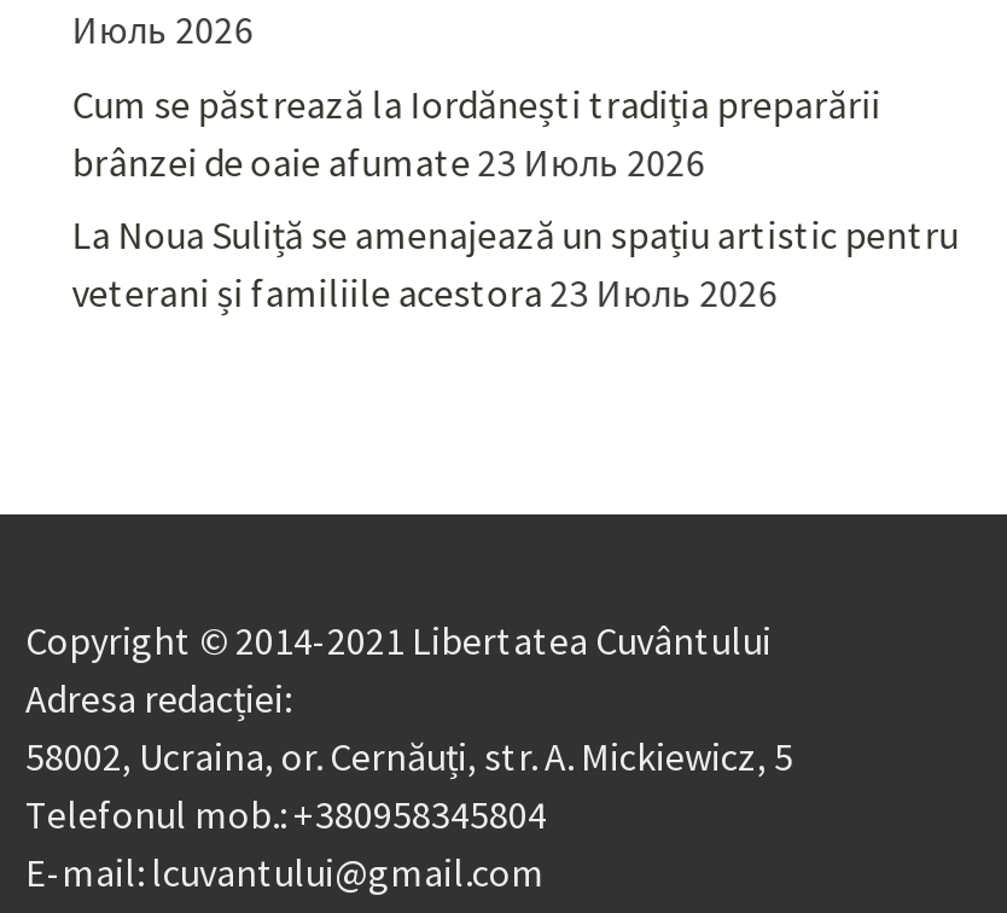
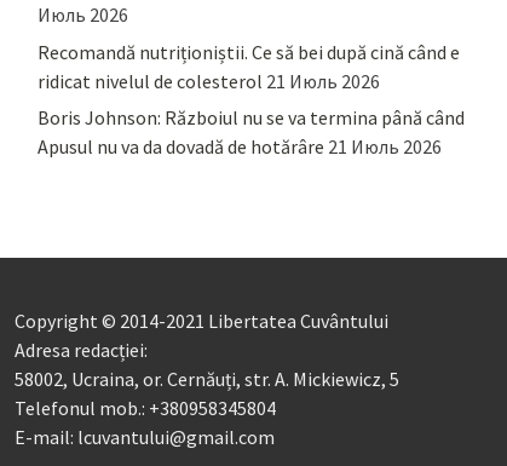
[72,78,881,185] Cum se păstrează la Iordănești tradiția preparării | brânzei de oaie afumate 23 Июль 2026 -> [38,39,460,93] Recomandă nutriționiștii. Ce să bei după cină când e | ridicat nivelul de colesterol 21 Июль 2026
[72,210,958,316] La Noua Suliță se amenajează un spațiu artistic pentru | veterani și familiile acestora 23 Июль 2026 -> [38,105,465,158] Boris Johnson: Războiul nu se va termina până când | Apusul nu va da dovadă de hotărâre 21 Июль 2026

